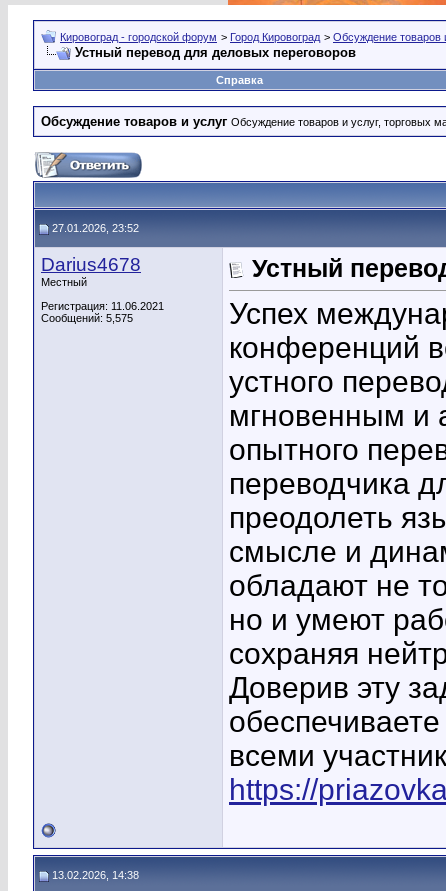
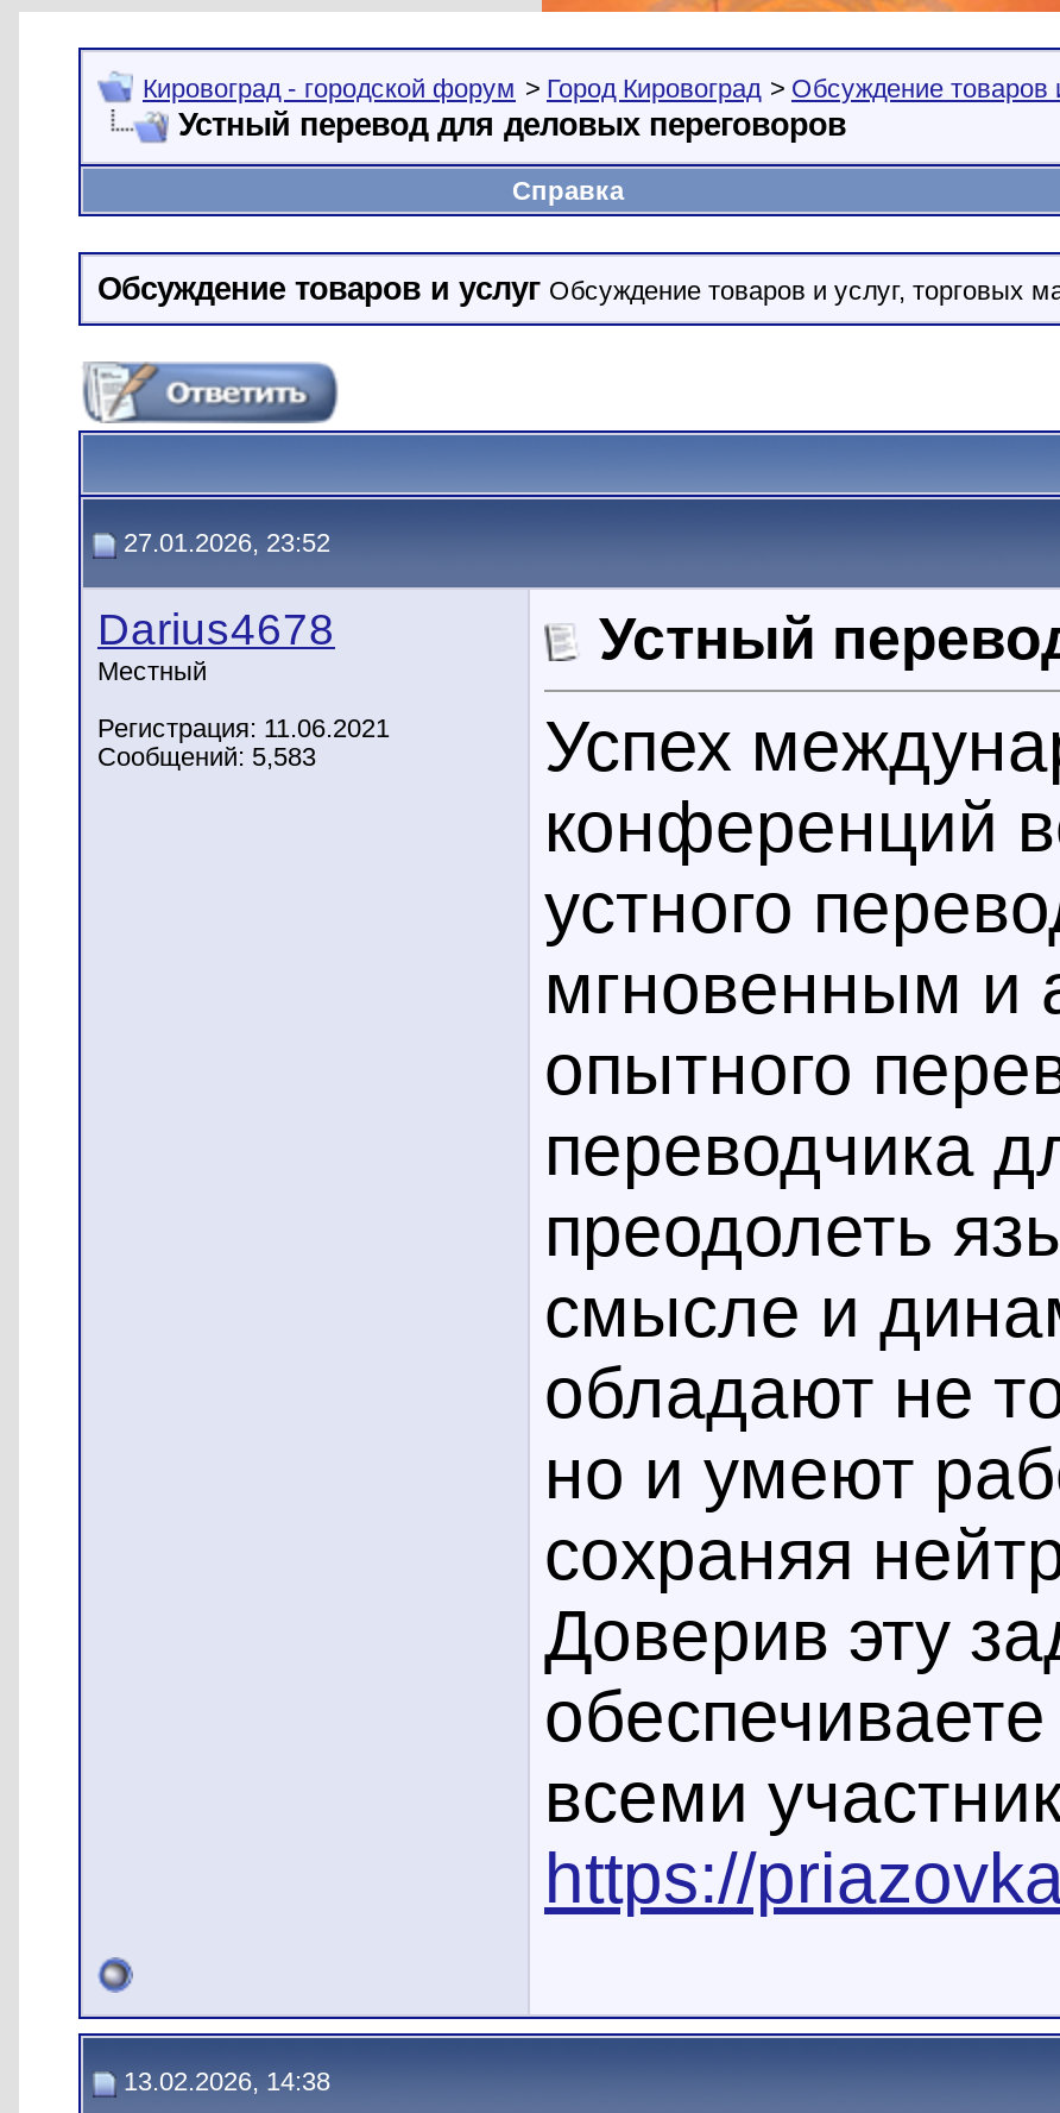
[41,312,133,324] Сообщений: 5,575 -> [97,742,316,771] Сообщений: 5,583

